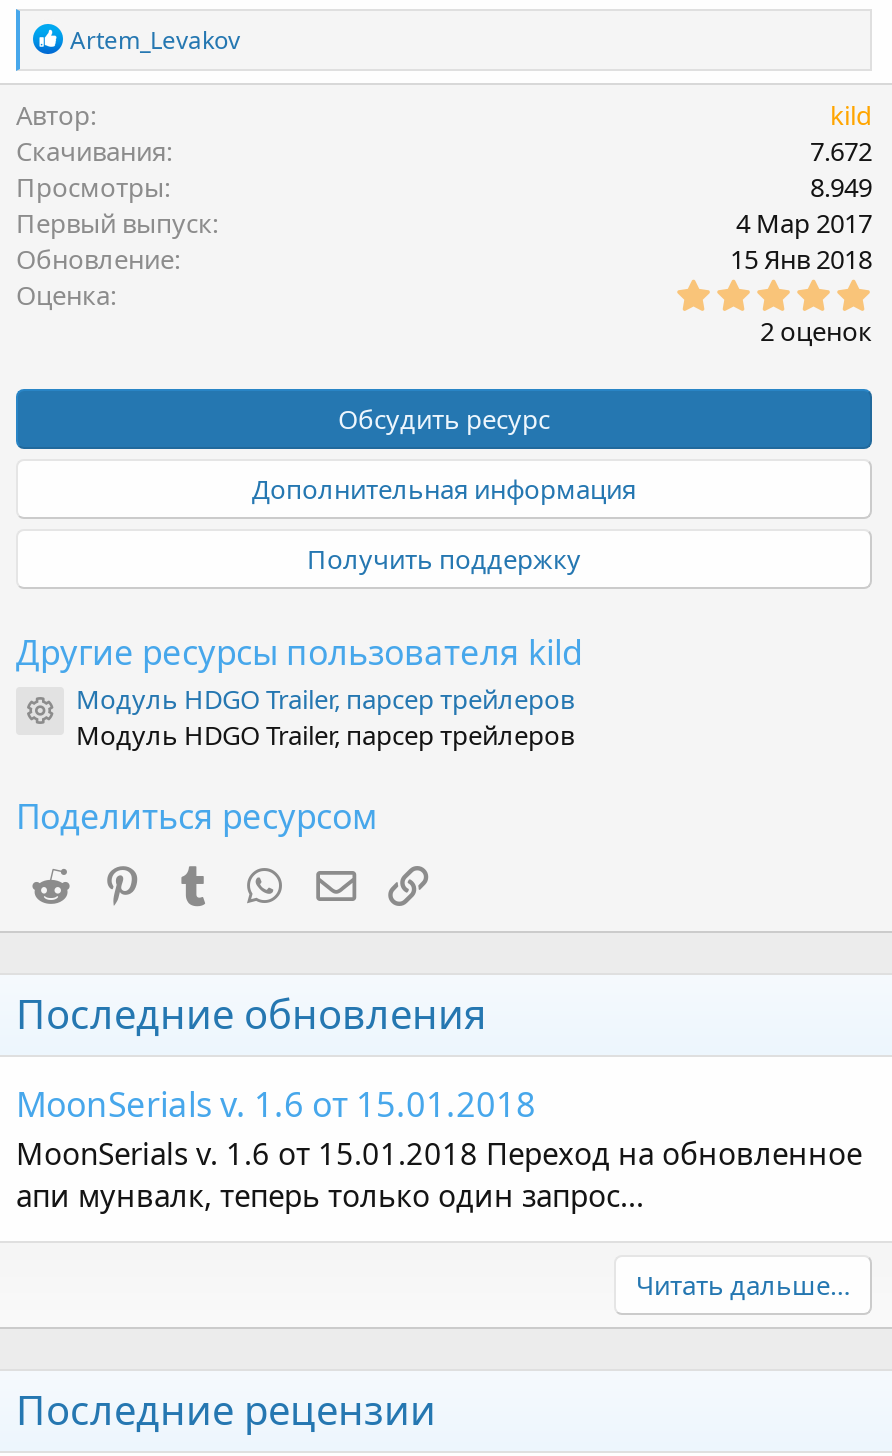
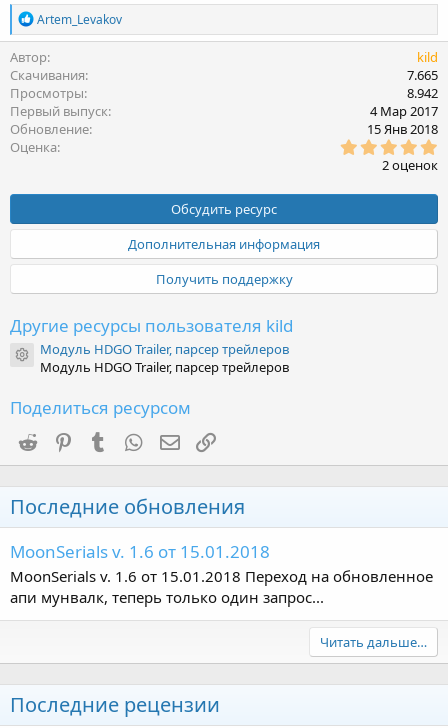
[810,133,872,169] 7.672 -> [407,66,438,84] 7.665
[810,169,872,205] 8.949 -> [407,84,438,102] 8.942

